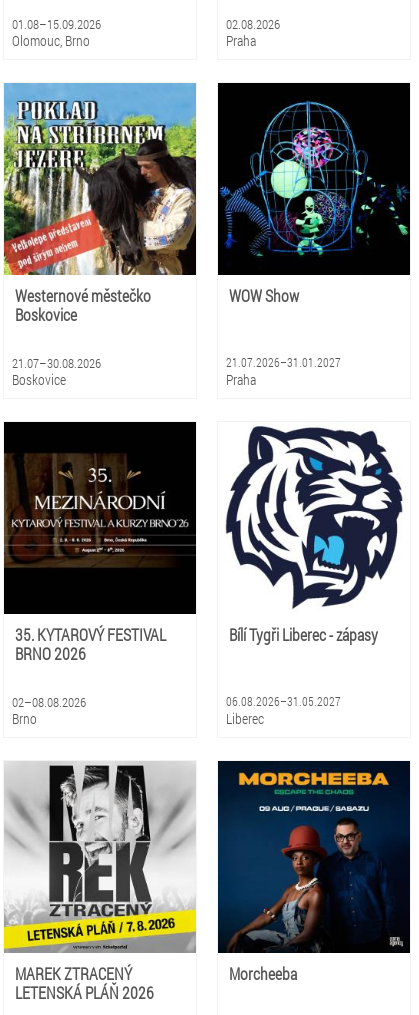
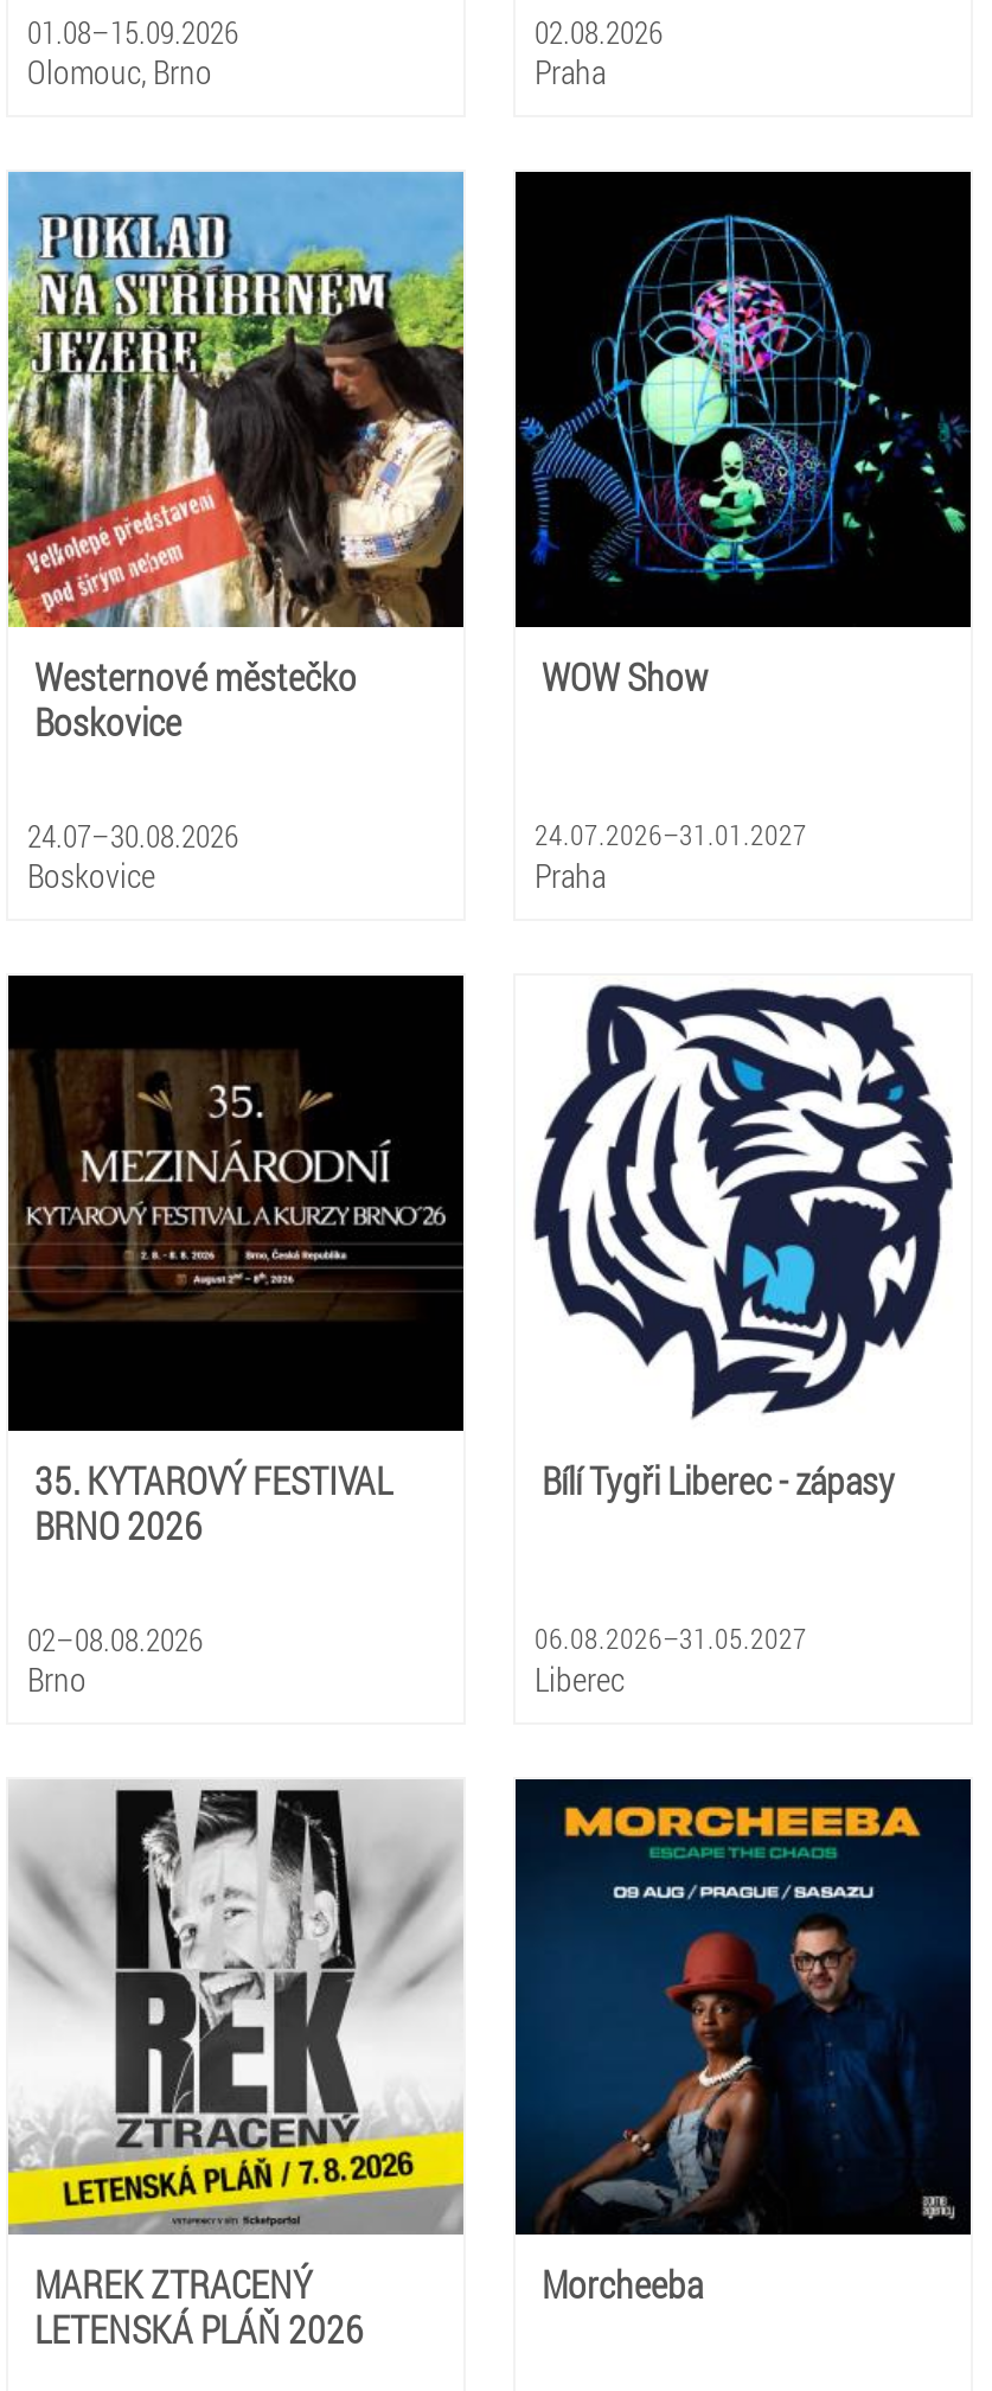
[12,354,101,372] 21.07–30.08.2026 -> [27,814,238,857] 24.07–30.08.2026
[226,354,341,370] 21.07.2026–31.01.2027 -> [535,814,807,852] 24.07.2026–31.01.2027

